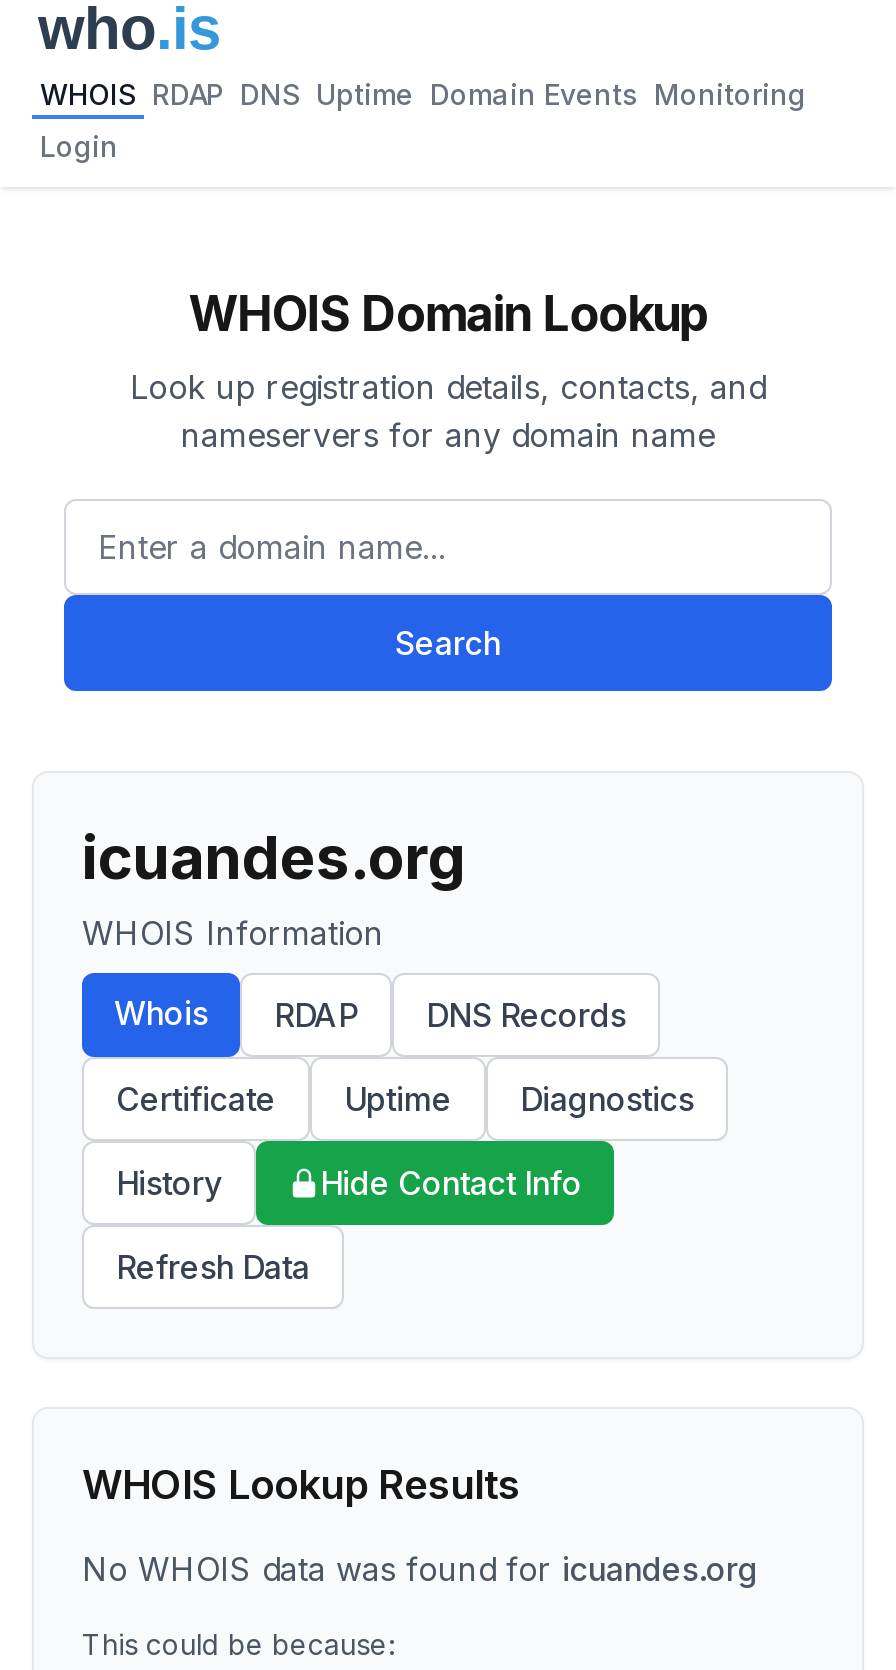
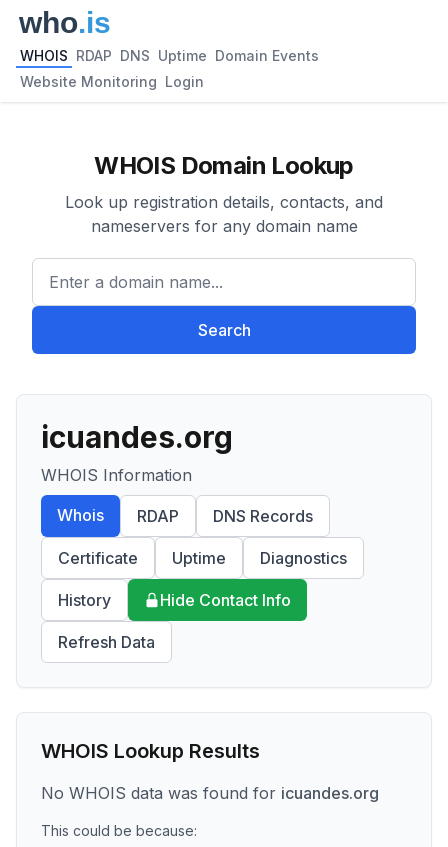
[40,77,806,111] WHOIS RDAP DNS Uptime Domain Events Monitoring -> [20,47,319,64] WHOIS RDAP DNS Uptime Domain Events
[40,129,118,163] Login -> [20,73,204,90] Website Monitoring Login

